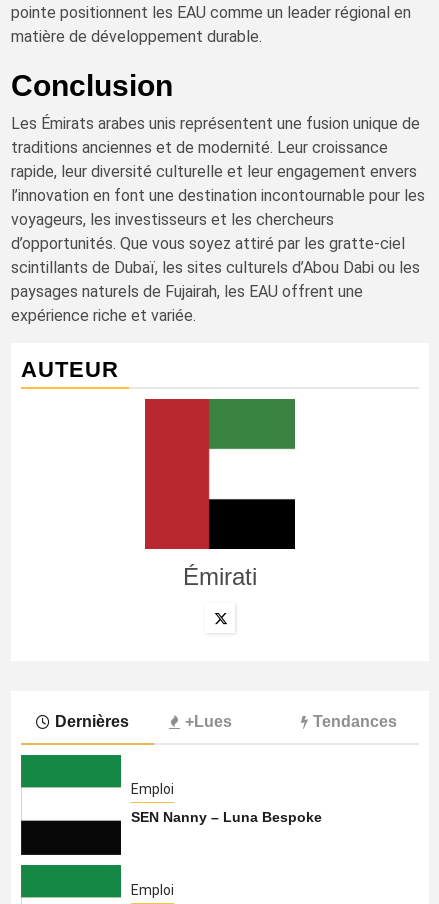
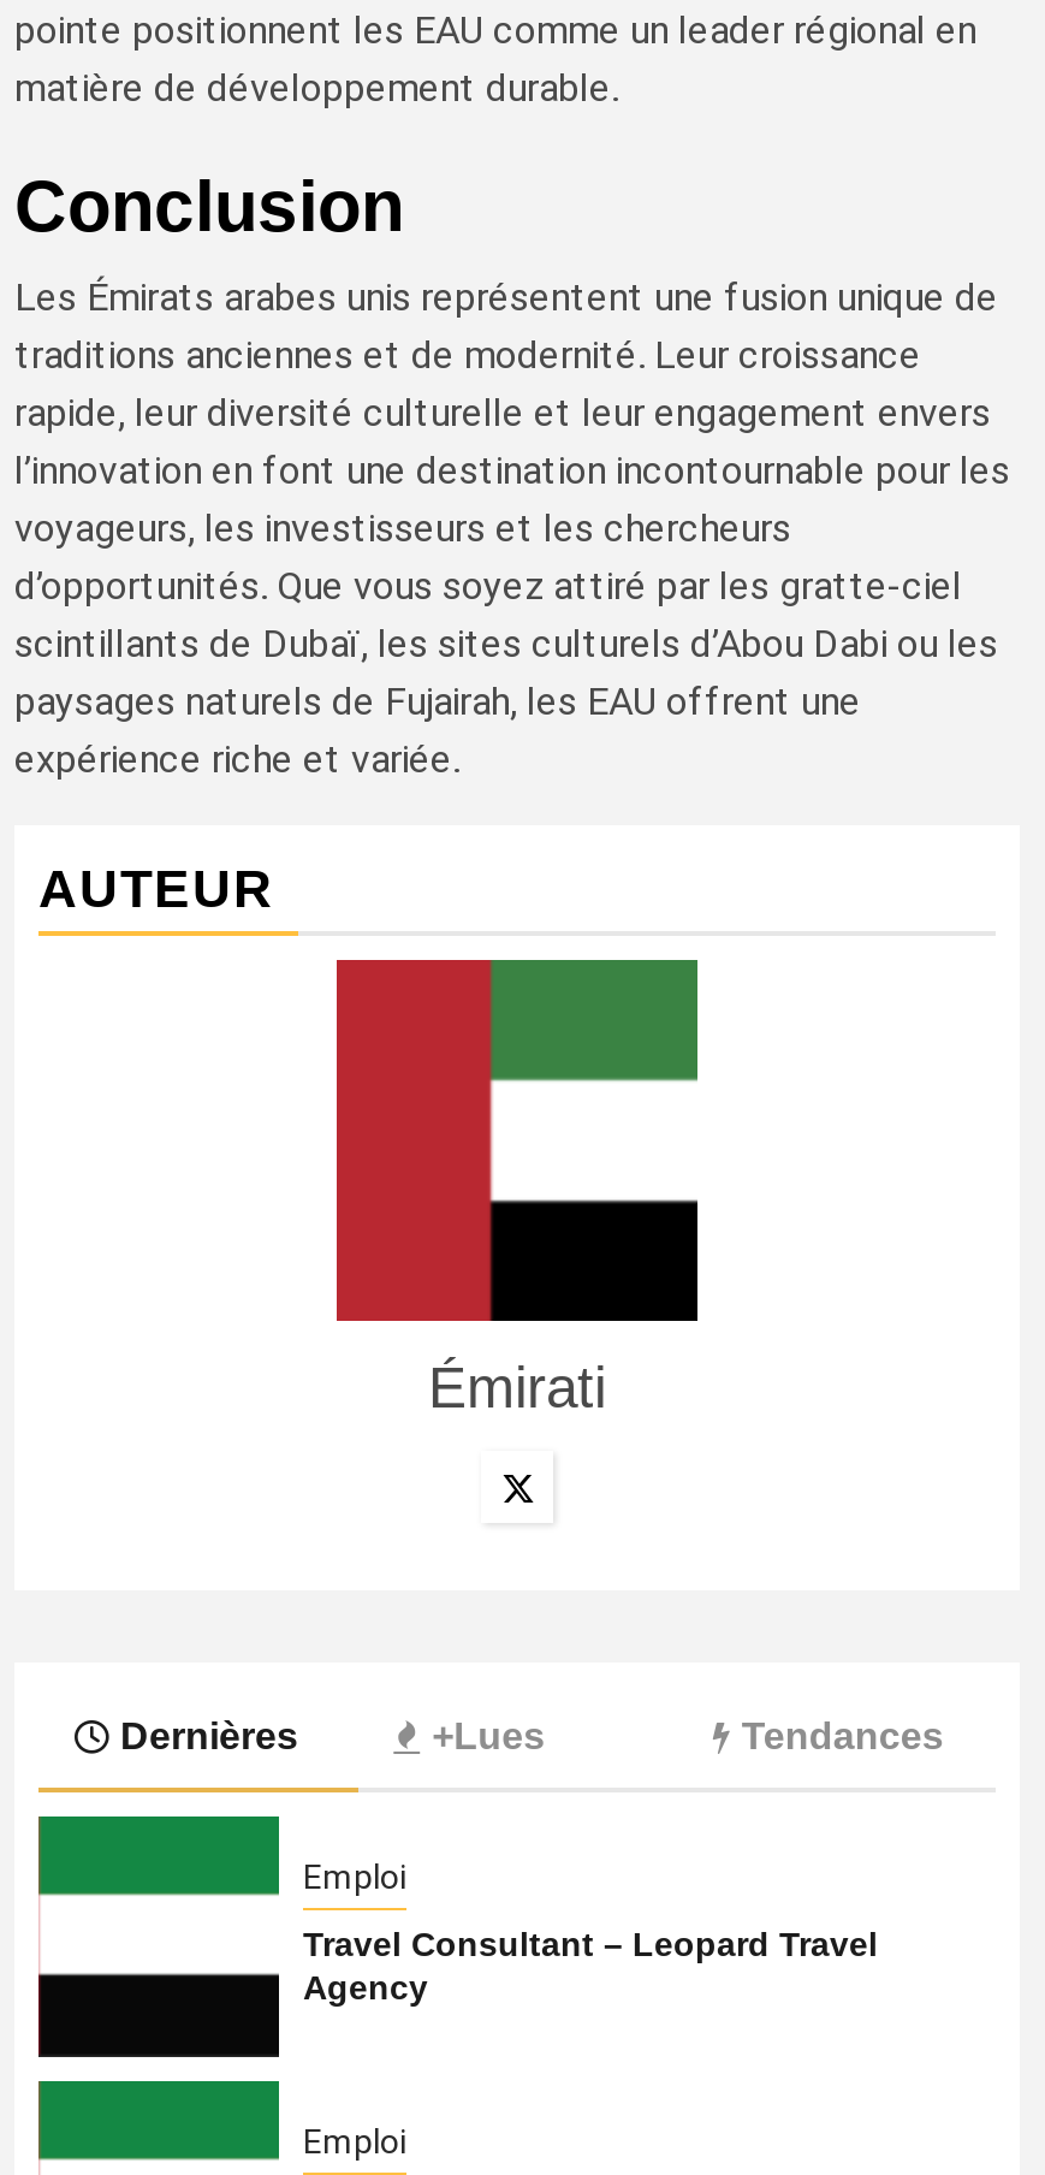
[131,809,322,825] SEN Nanny – Luna Bespoke -> [303,1925,878,2006] Travel Consultant – Leopard Travel | Agency

